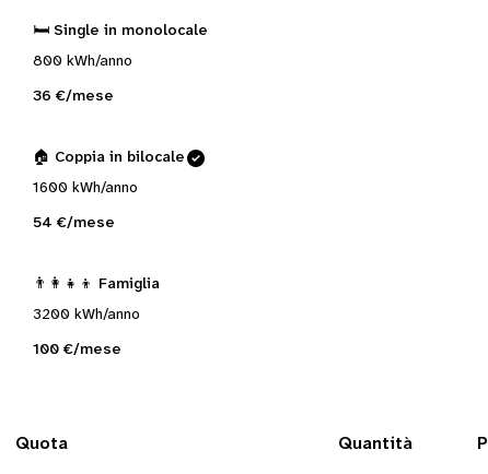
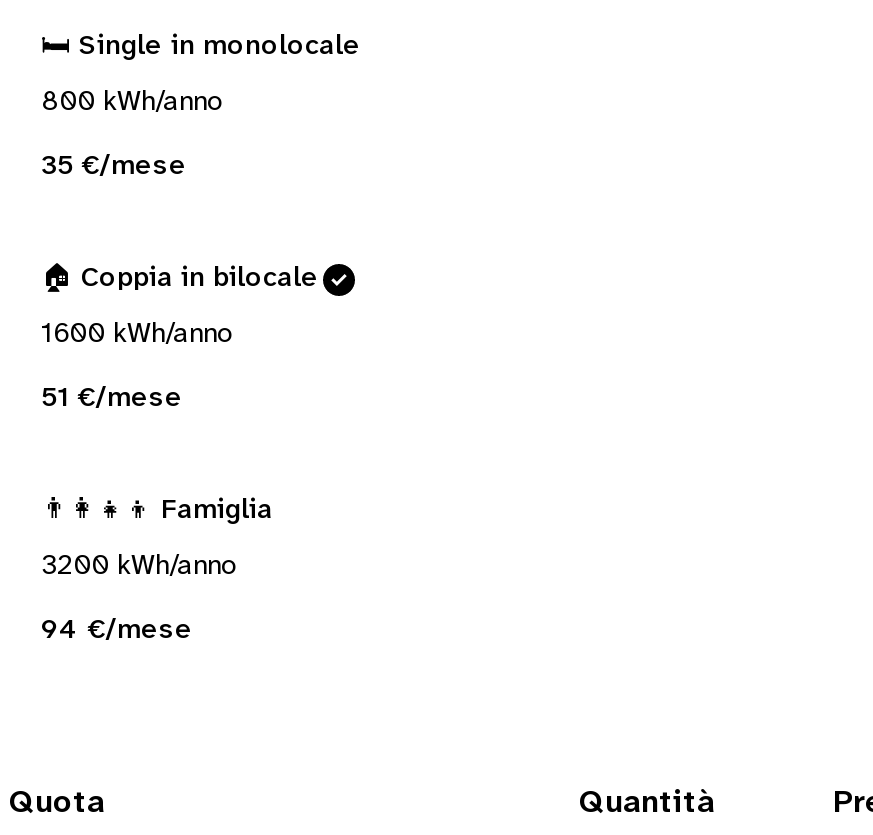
[33,88,114,105] 36 €/mese -> [41,152,187,182] 35 €/mese
[33,215,115,232] 54 €/mese -> [41,384,183,414] 51 €/mese
[33,342,121,358] 100 €/mese -> [41,616,193,646] 94 €/mese

